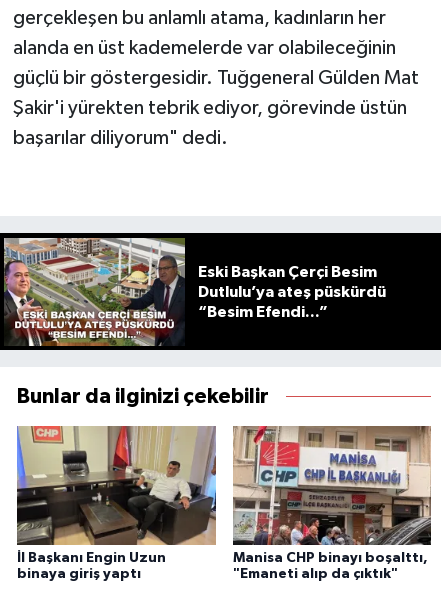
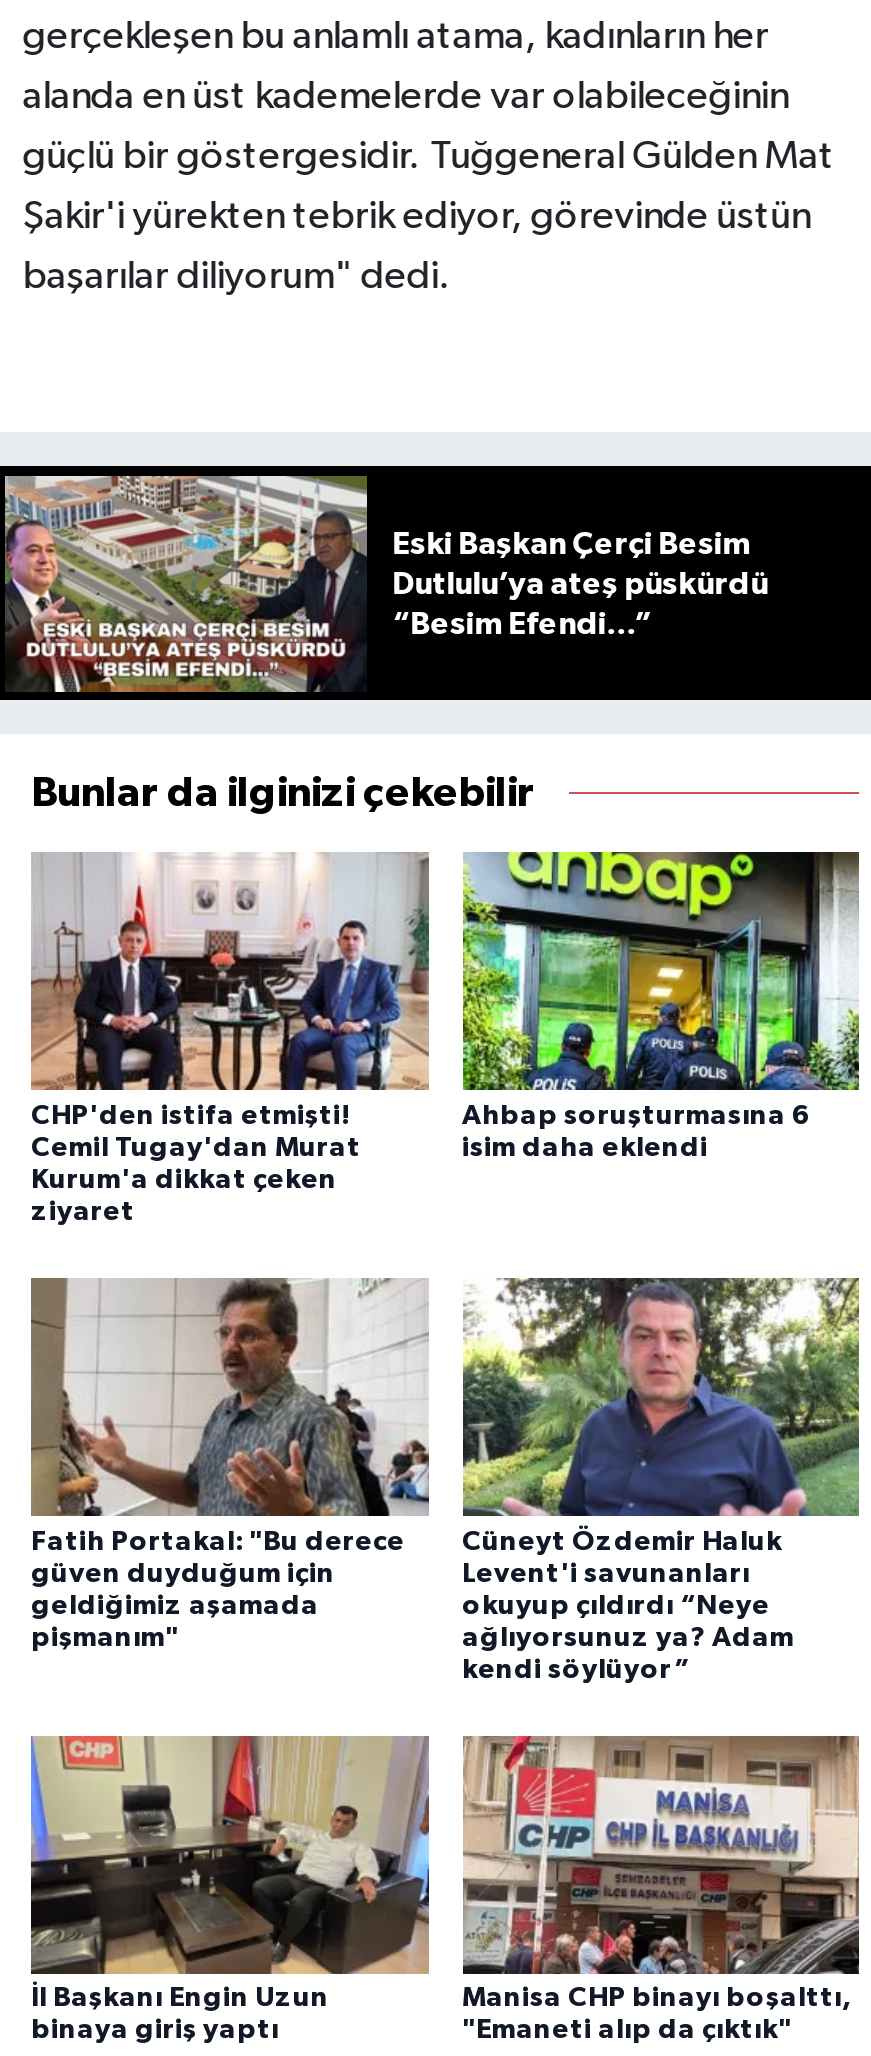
none -> [29,852,431,1225] [image] | CHP'den istifa etmişti! | Cemil Tugay'dan Murat | Kurum'a dikkat çeken | ziyaret
none -> [29,1276,431,1651] [image] | Fatih Portakal: "Bu derece | güven duyduğum için | geldiğimiz aşamada | pişmanım"
none -> [461,850,859,1161] [image] | Ahbap soruşturmasına 6 | isim daha eklendi
none -> [461,1276,861,1683] [image] | Cüneyt Özdemir Haluk | Levent'i savunanları | okuyup çıldırdı “Neye | ağlıyorsunuz ya? Adam | kendi söylüyor”

